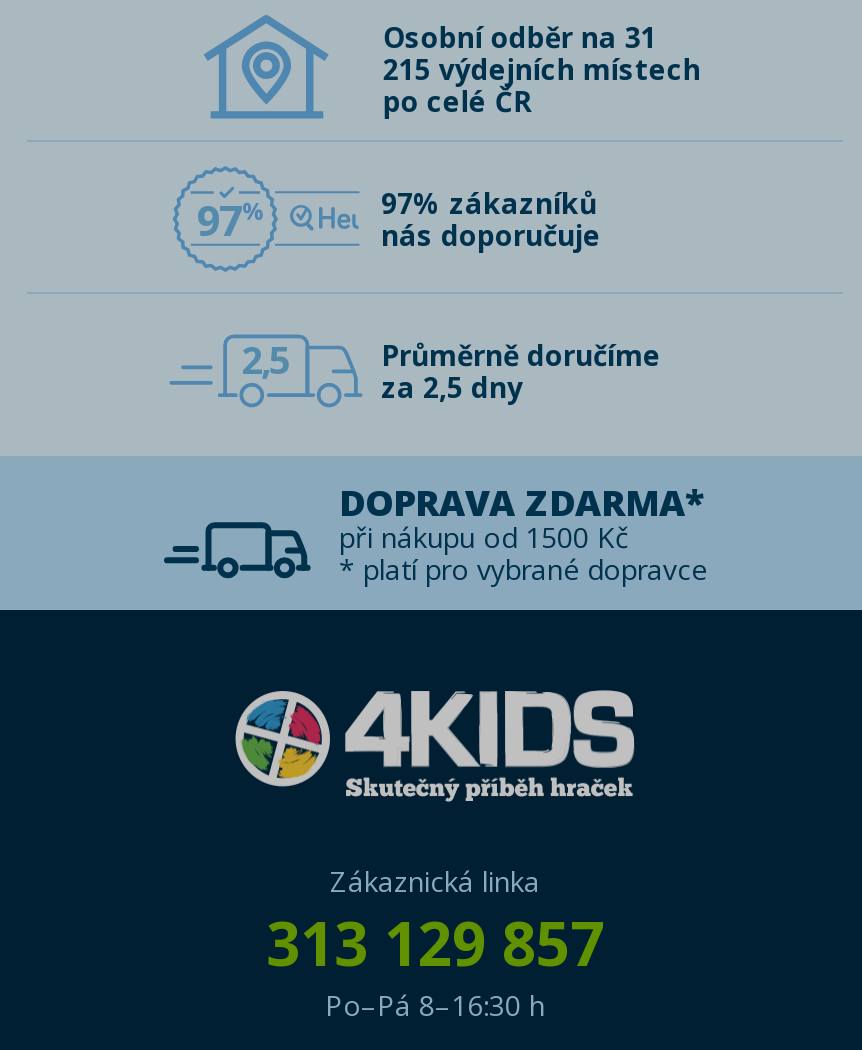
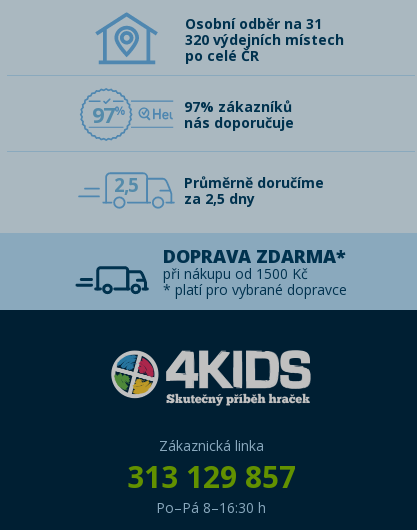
[383,50,701,88] 215 výdejních místech -> [185,30,344,49] 320 výdejních místech

